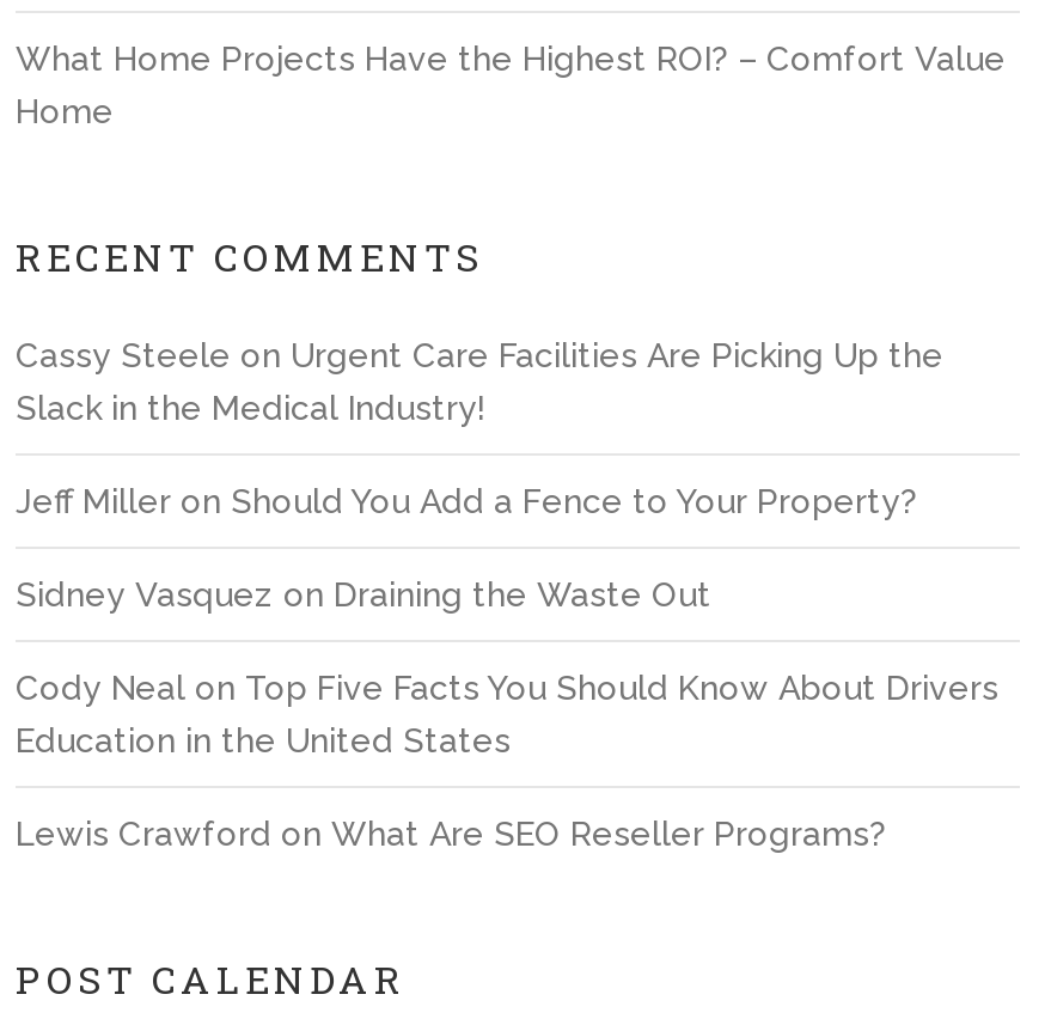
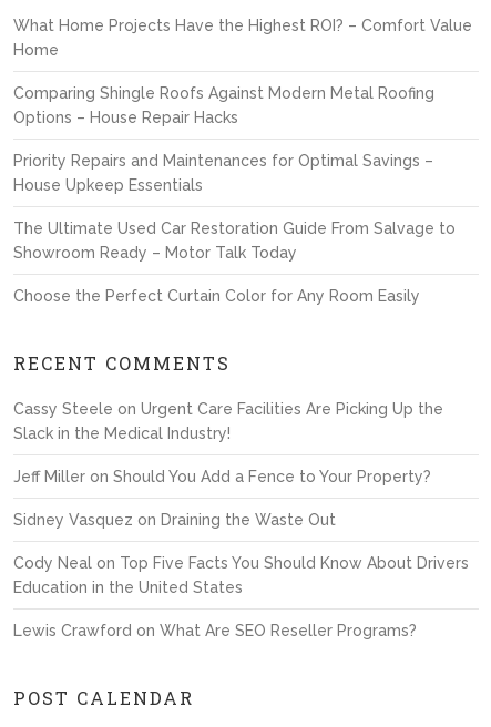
none -> [13,84,456,305] Comparing Shingle Roofs Against Modern Metal Roofing | Options – House Repair Hacks | Priority Repairs and Maintenances for Optimal Savings – | House Upkeep Essentials | The Ultimate Used Car Restoration Guide From Salvage to | Showroom Ready – Motor Talk Today | Choose the Perfect Curtain Color for Any Room Easily

